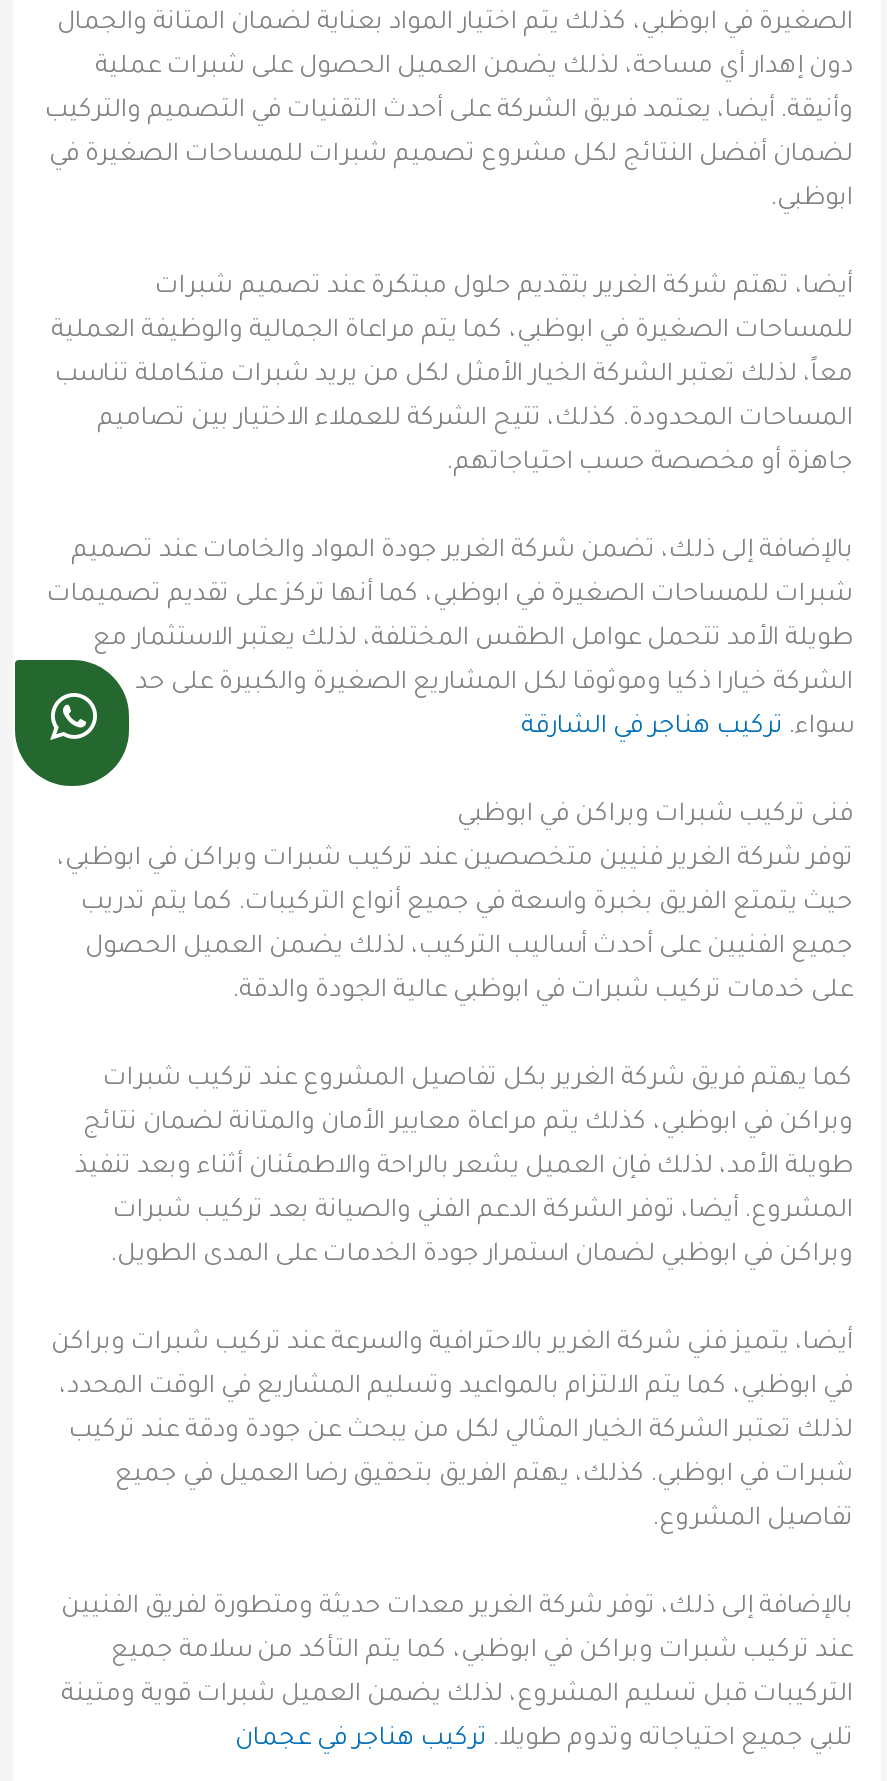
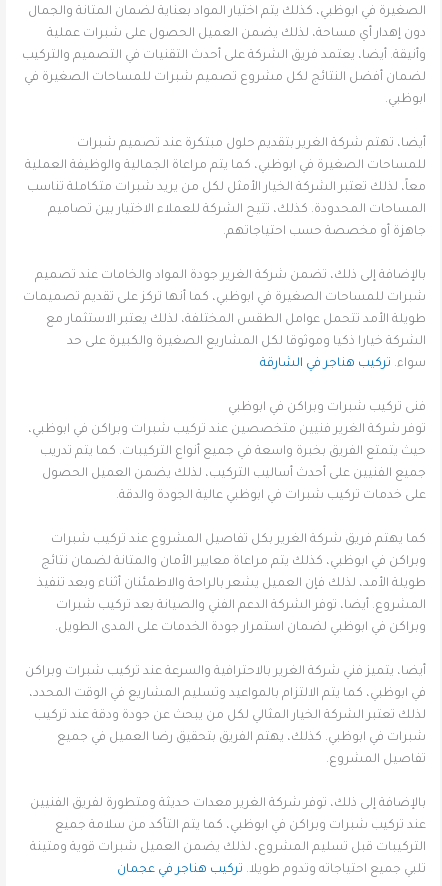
[13,658,131,788] [image] -> none

